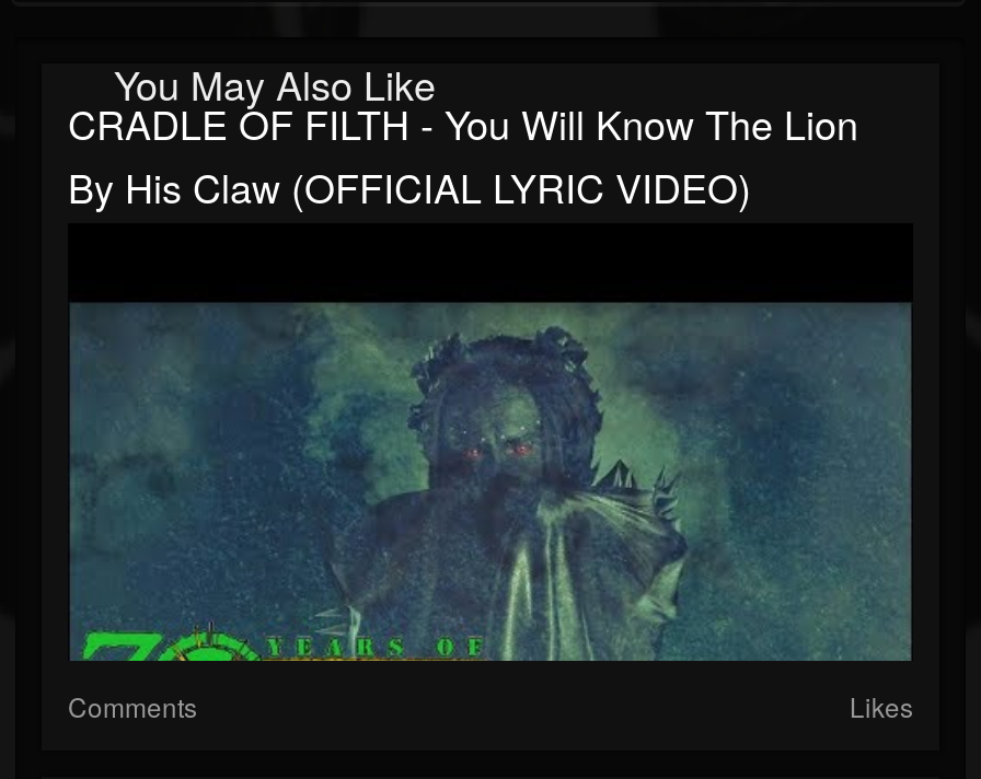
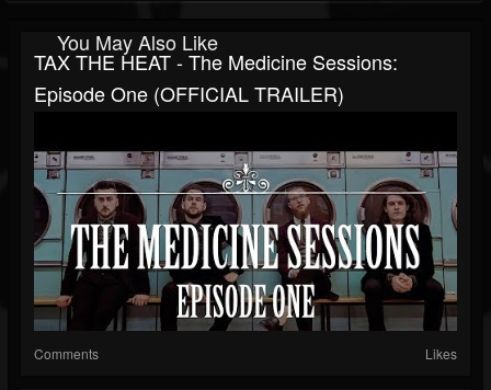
[68,94,858,215] CRADLE OF FILTH - You Will Know The Lion | By His Claw (OFFICIAL LYRIC VIDEO) -> [34,47,398,107] TAX THE HEAT - The Medicine Sessions: | Episode One (OFFICIAL TRAILER)
[68,302,913,663] [image] -> [34,151,457,331] [image]

